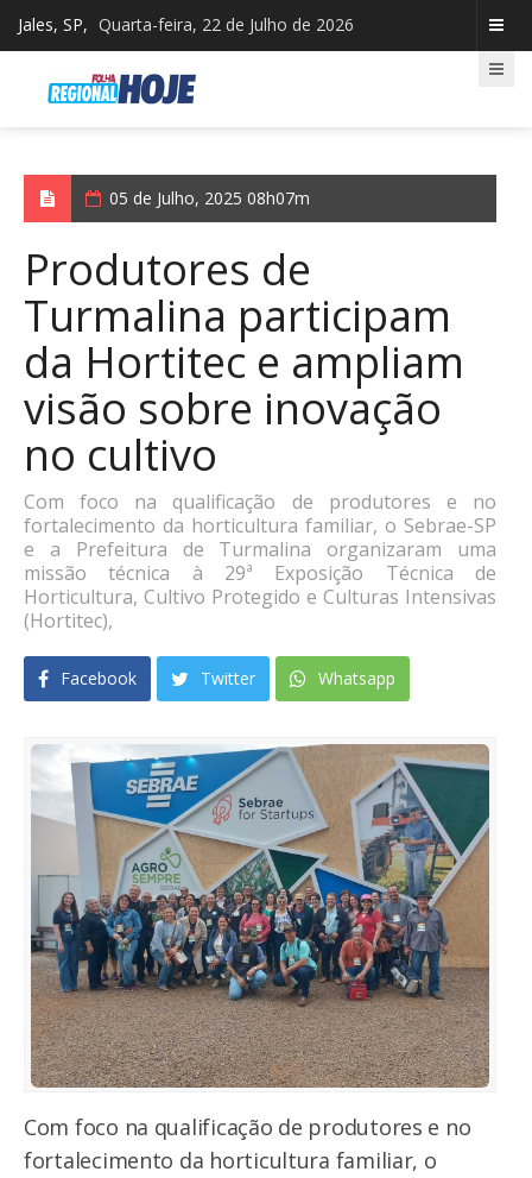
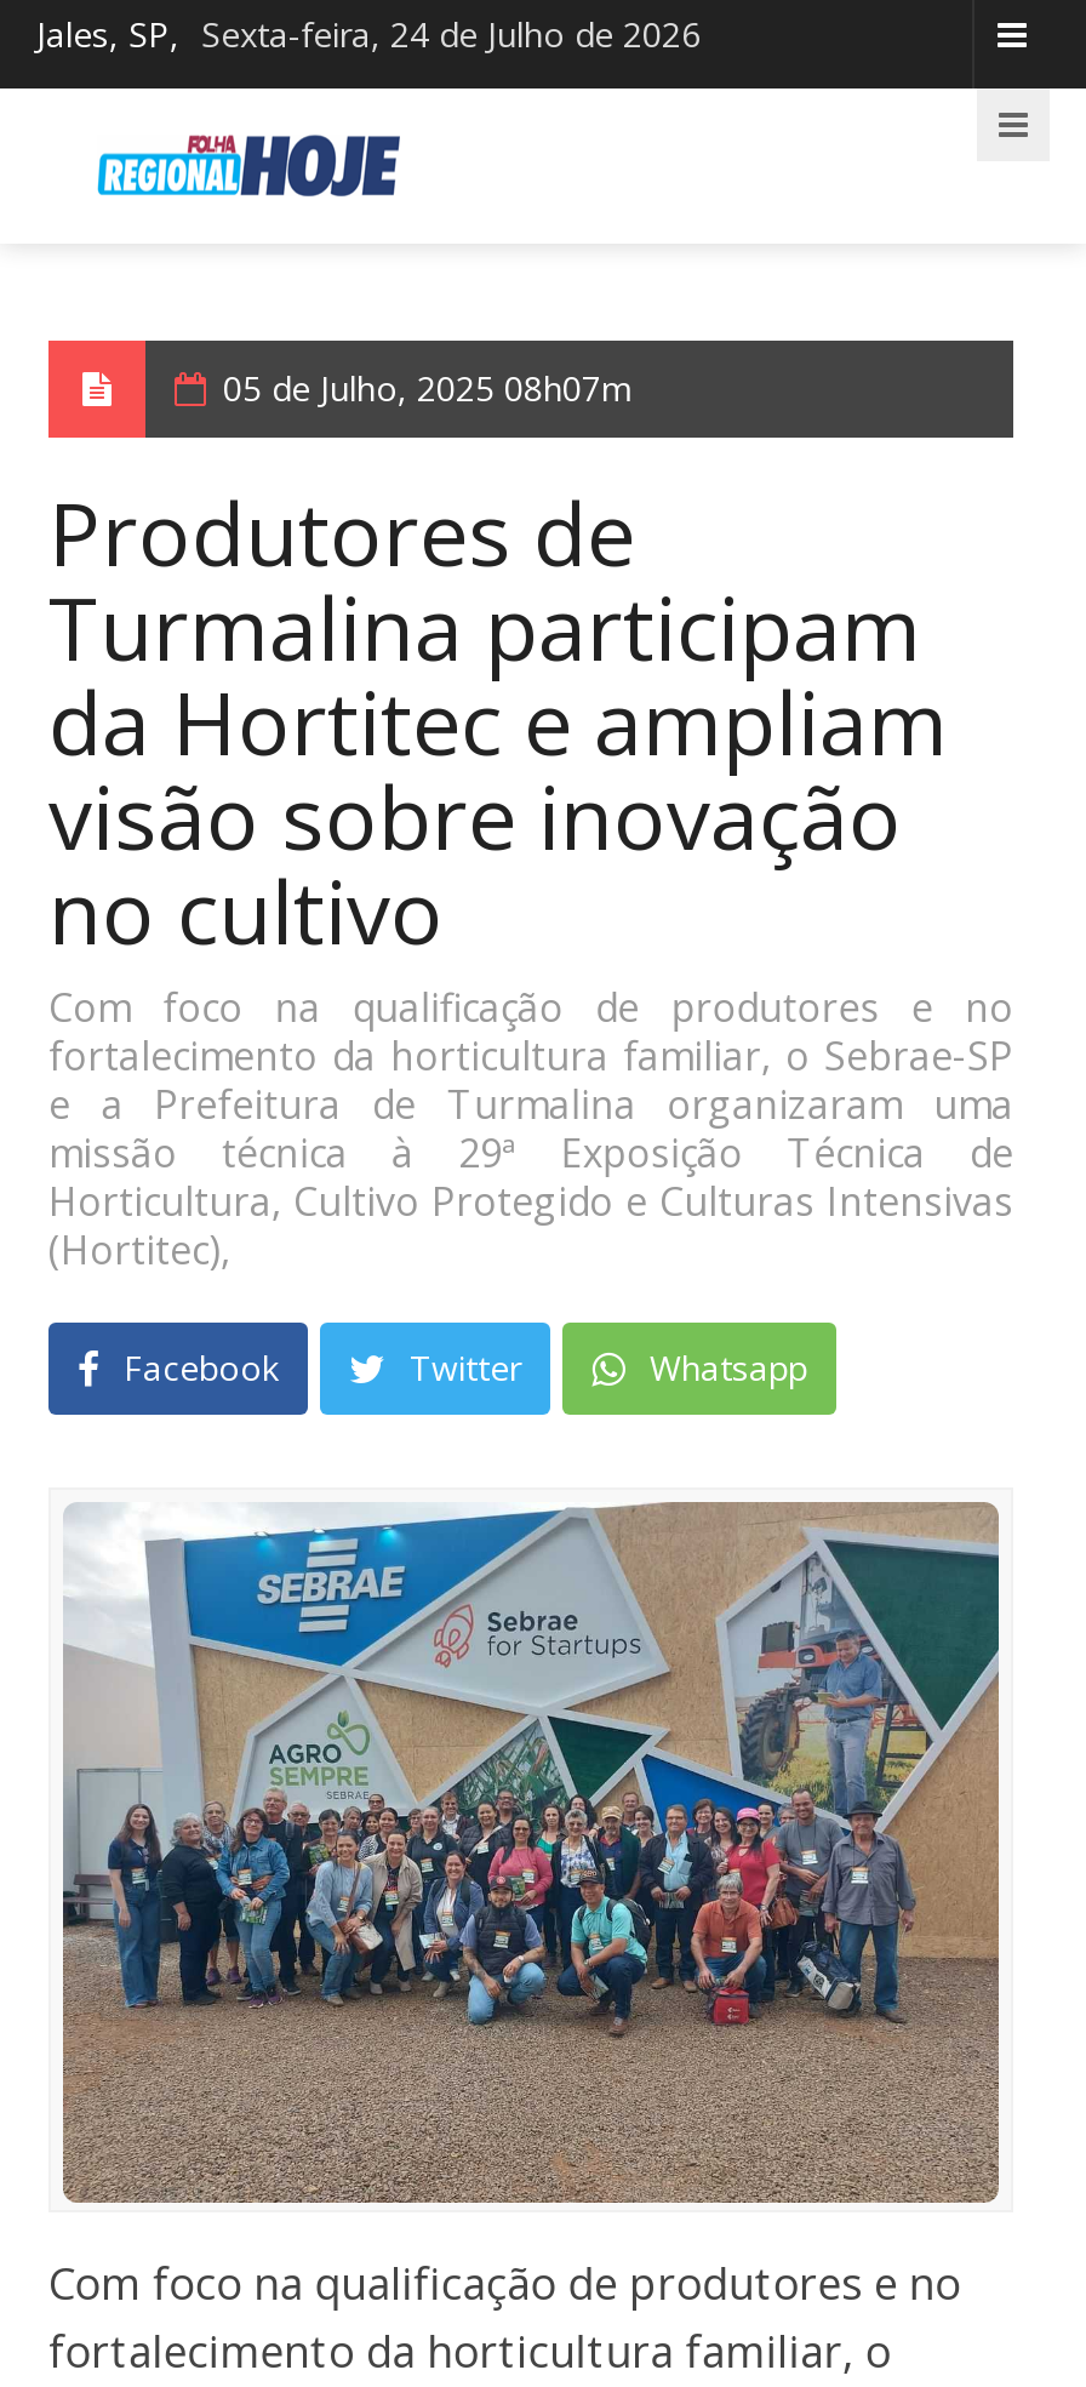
[18,13,354,36] Jales, SP, Quarta-feira, 22 de Julho de 2026 -> [36,11,701,57] Jales, SP, Sexta-feira, 24 de Julho de 2026

